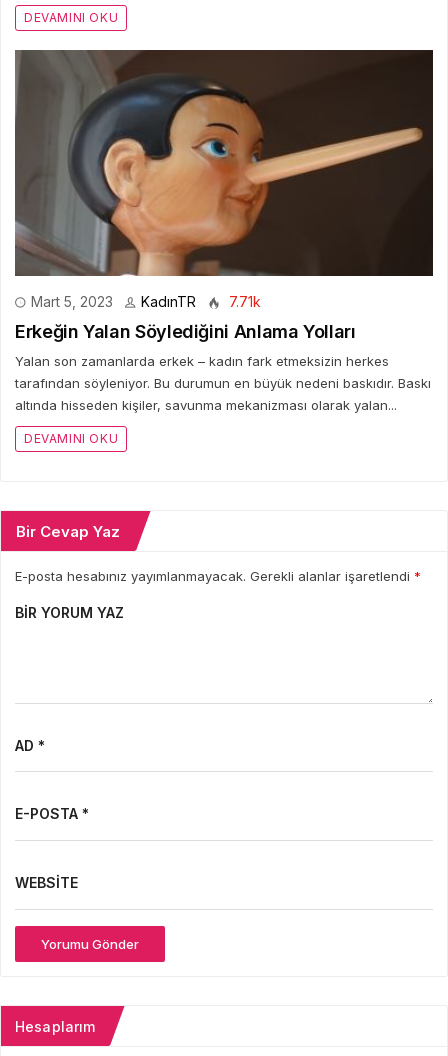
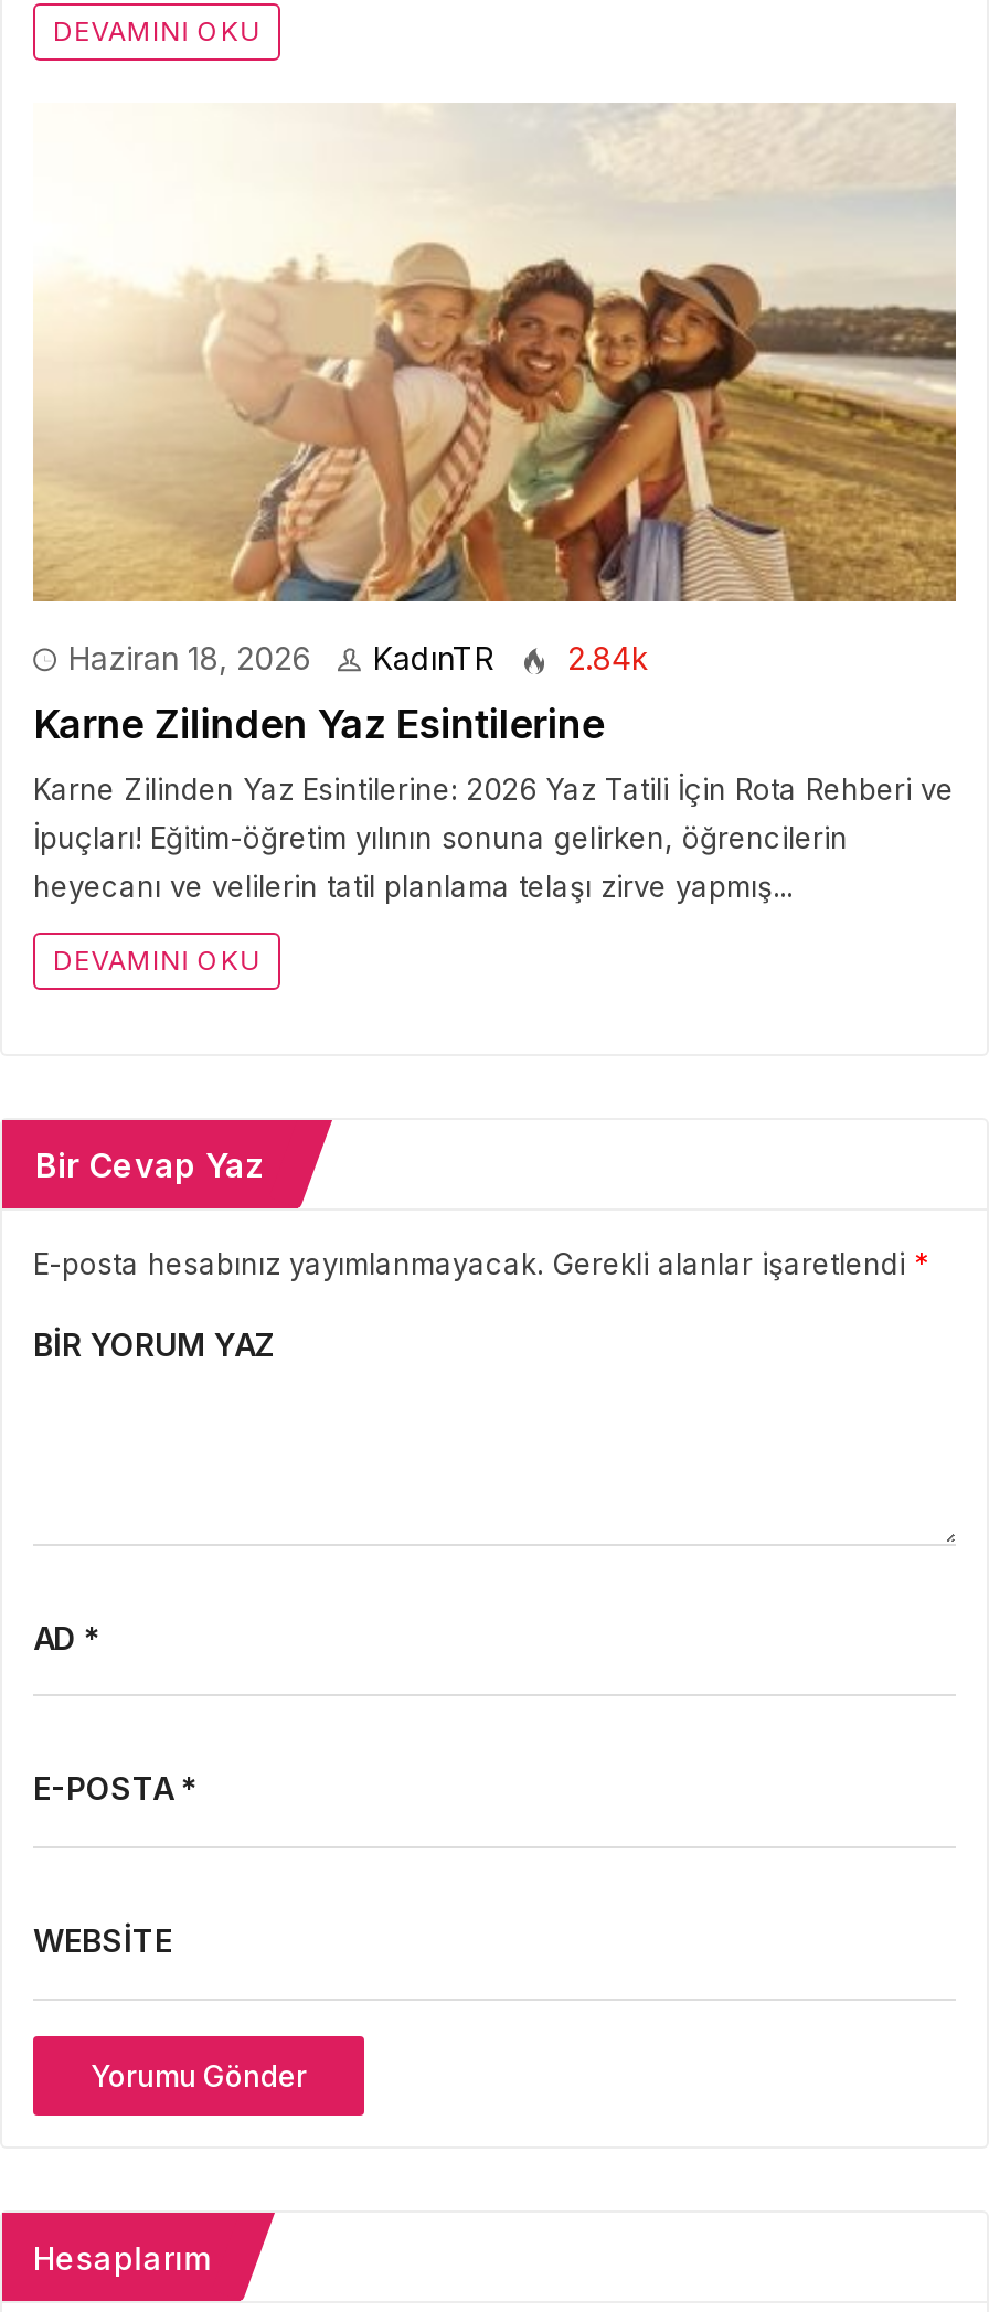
[14,49,434,310] [image] | Mart 5, 2023 -> [31,103,958,677] [image] | Haziran 18, 2026
[225,293,261,310] 7.71k -> [559,639,649,677] 2.84k
[15,321,356,342] Erkeğin Yalan Söylediğini Anlama Yolları -> [33,701,604,747] Karne Zilinden Yaz Esintilerine
[15,353,431,413] Yalan son zamanlarda erkek – kadın fark etmeksizin herkes | tarafından söyleniyor. Bu durumun en büyük nedeni baskıdır. Baskı | altında hisseden kişiler, savunma mekanizması olarak yalan... -> [33,772,954,904] Karne Zilinden Yaz Esintilerine: 2026 Yaz Tatili İçin Rota Rehberi ve | İpuçları! Eğitim-öğretim yılının sonuna gelirken, öğrencilerin | heyecanı ve velilerin tatil planlama telaşı zirve yapmış...

